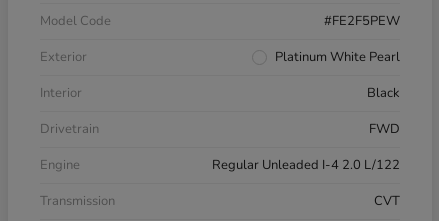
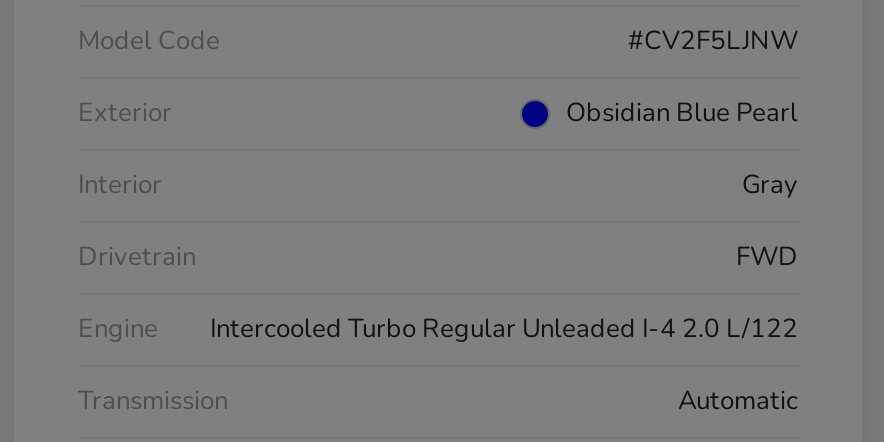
[324,11,400,29] #FE2F5PEW -> [628,24,798,60] #CV2F5LJNW
[275,47,400,65] Platinum White Pearl -> [566,96,798,132] Obsidian Blue Pearl
[367,83,400,101] Black -> [742,168,798,204] Gray
[212,155,400,173] Regular Unleaded I-4 2.0 L/122 -> [210,312,798,348] Intercooled Turbo Regular Unleaded I-4 2.0 L/122
[374,191,400,209] CVT -> [678,384,798,420] Automatic

